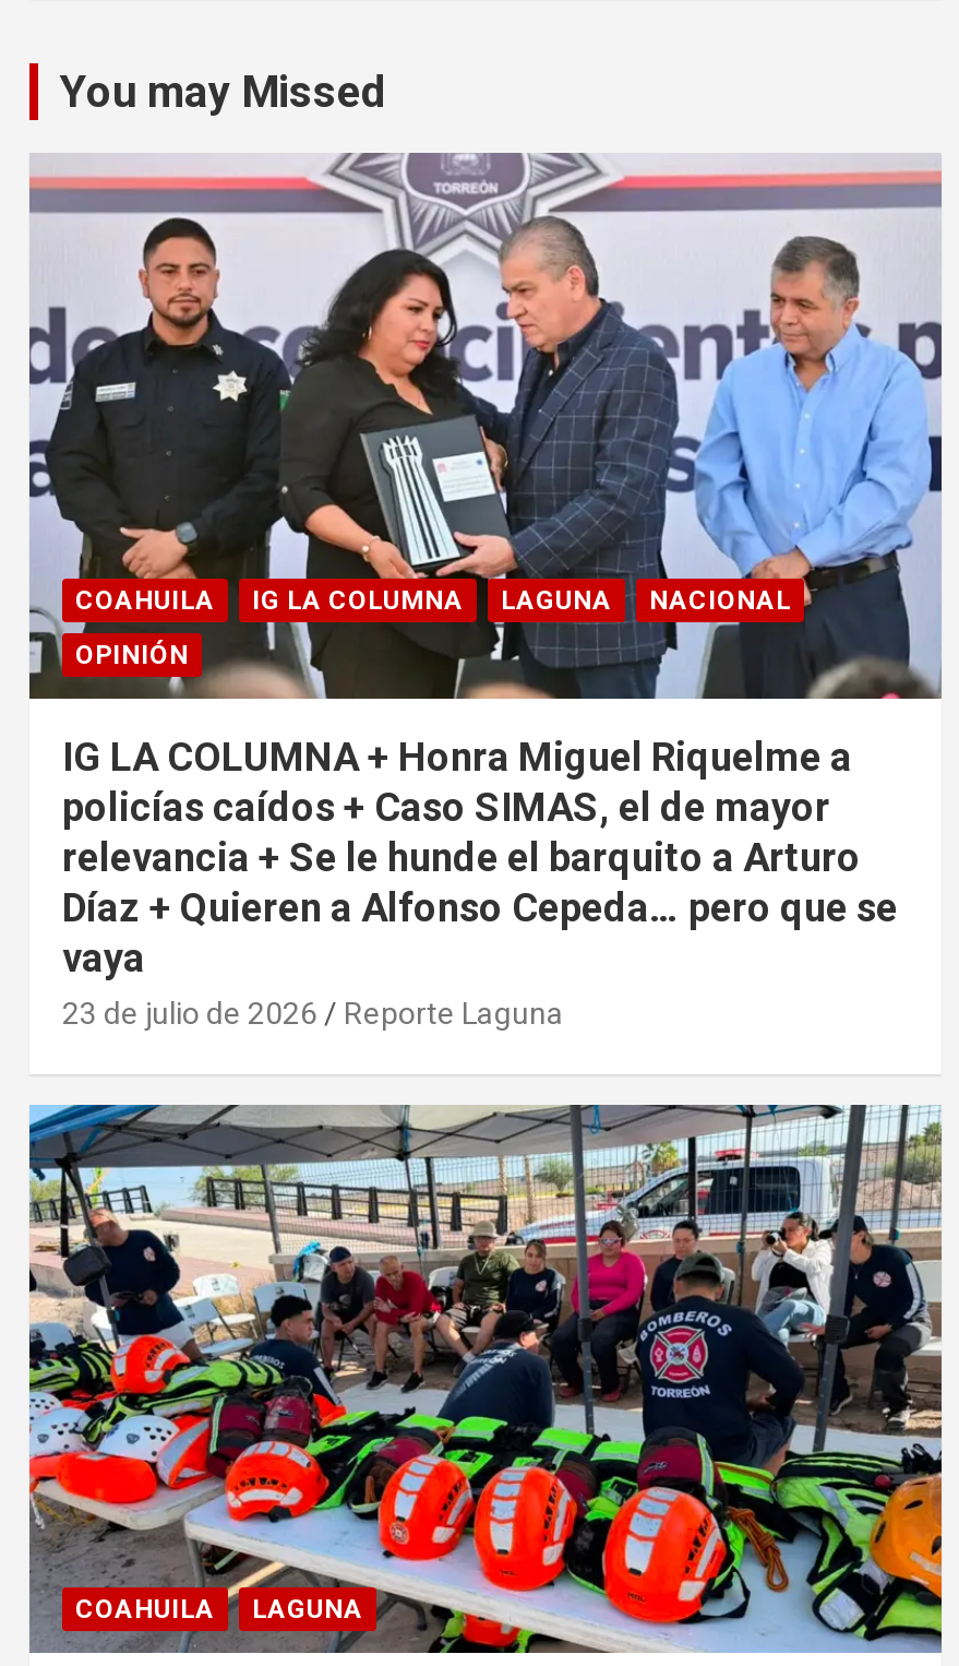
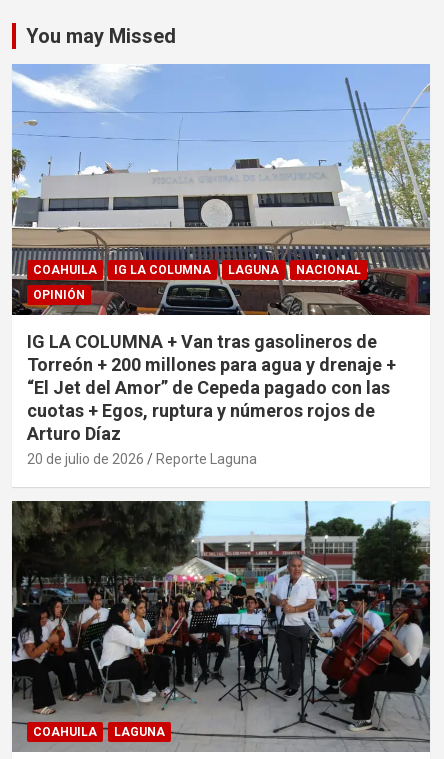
[27,151,942,1031] [image] | IG LA COLUMNA + Honra Miguel Riquelme a | policías caídos + Caso SIMAS, el de mayor | relevancia + Se le hunde el barquito a Arturo | Díaz + Quieren a Alfonso Cepeda… pero que se | vaya | 23 de julio de 2026 -> [11,64,431,467] [image] | IG LA COLUMNA + Van tras gasolineros de | Torreón + 200 millones para agua y drenaje + | “El Jet del Amor” de Cepeda pagado con las | cuotas + Egos, ruptura y números rojos de | Arturo Díaz | 20 de julio de 2026
[27,1103,944,1655] [image] -> [11,500,431,752] [image]

